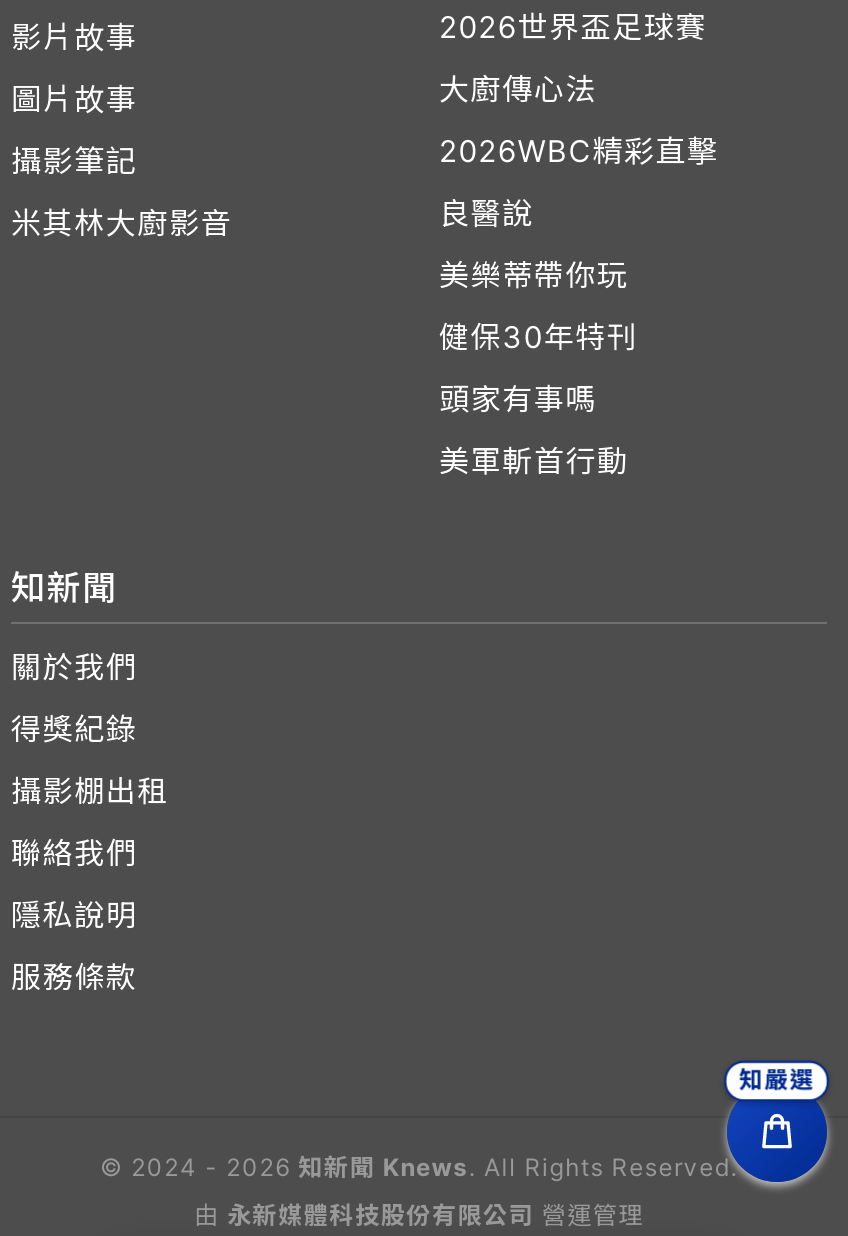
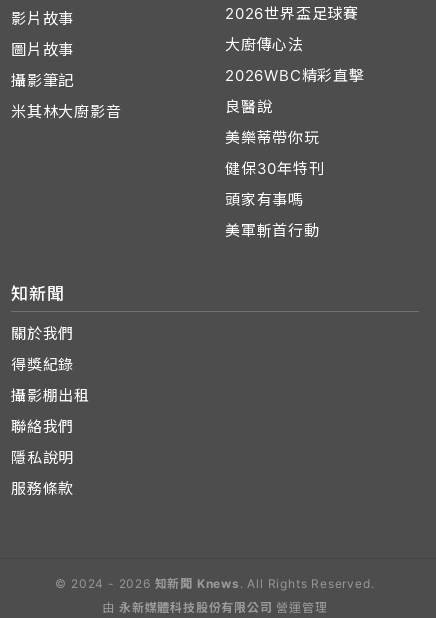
[740,1065,814,1095] 知嚴選 -> none
[721,1110,833,1192] [image] -> none

